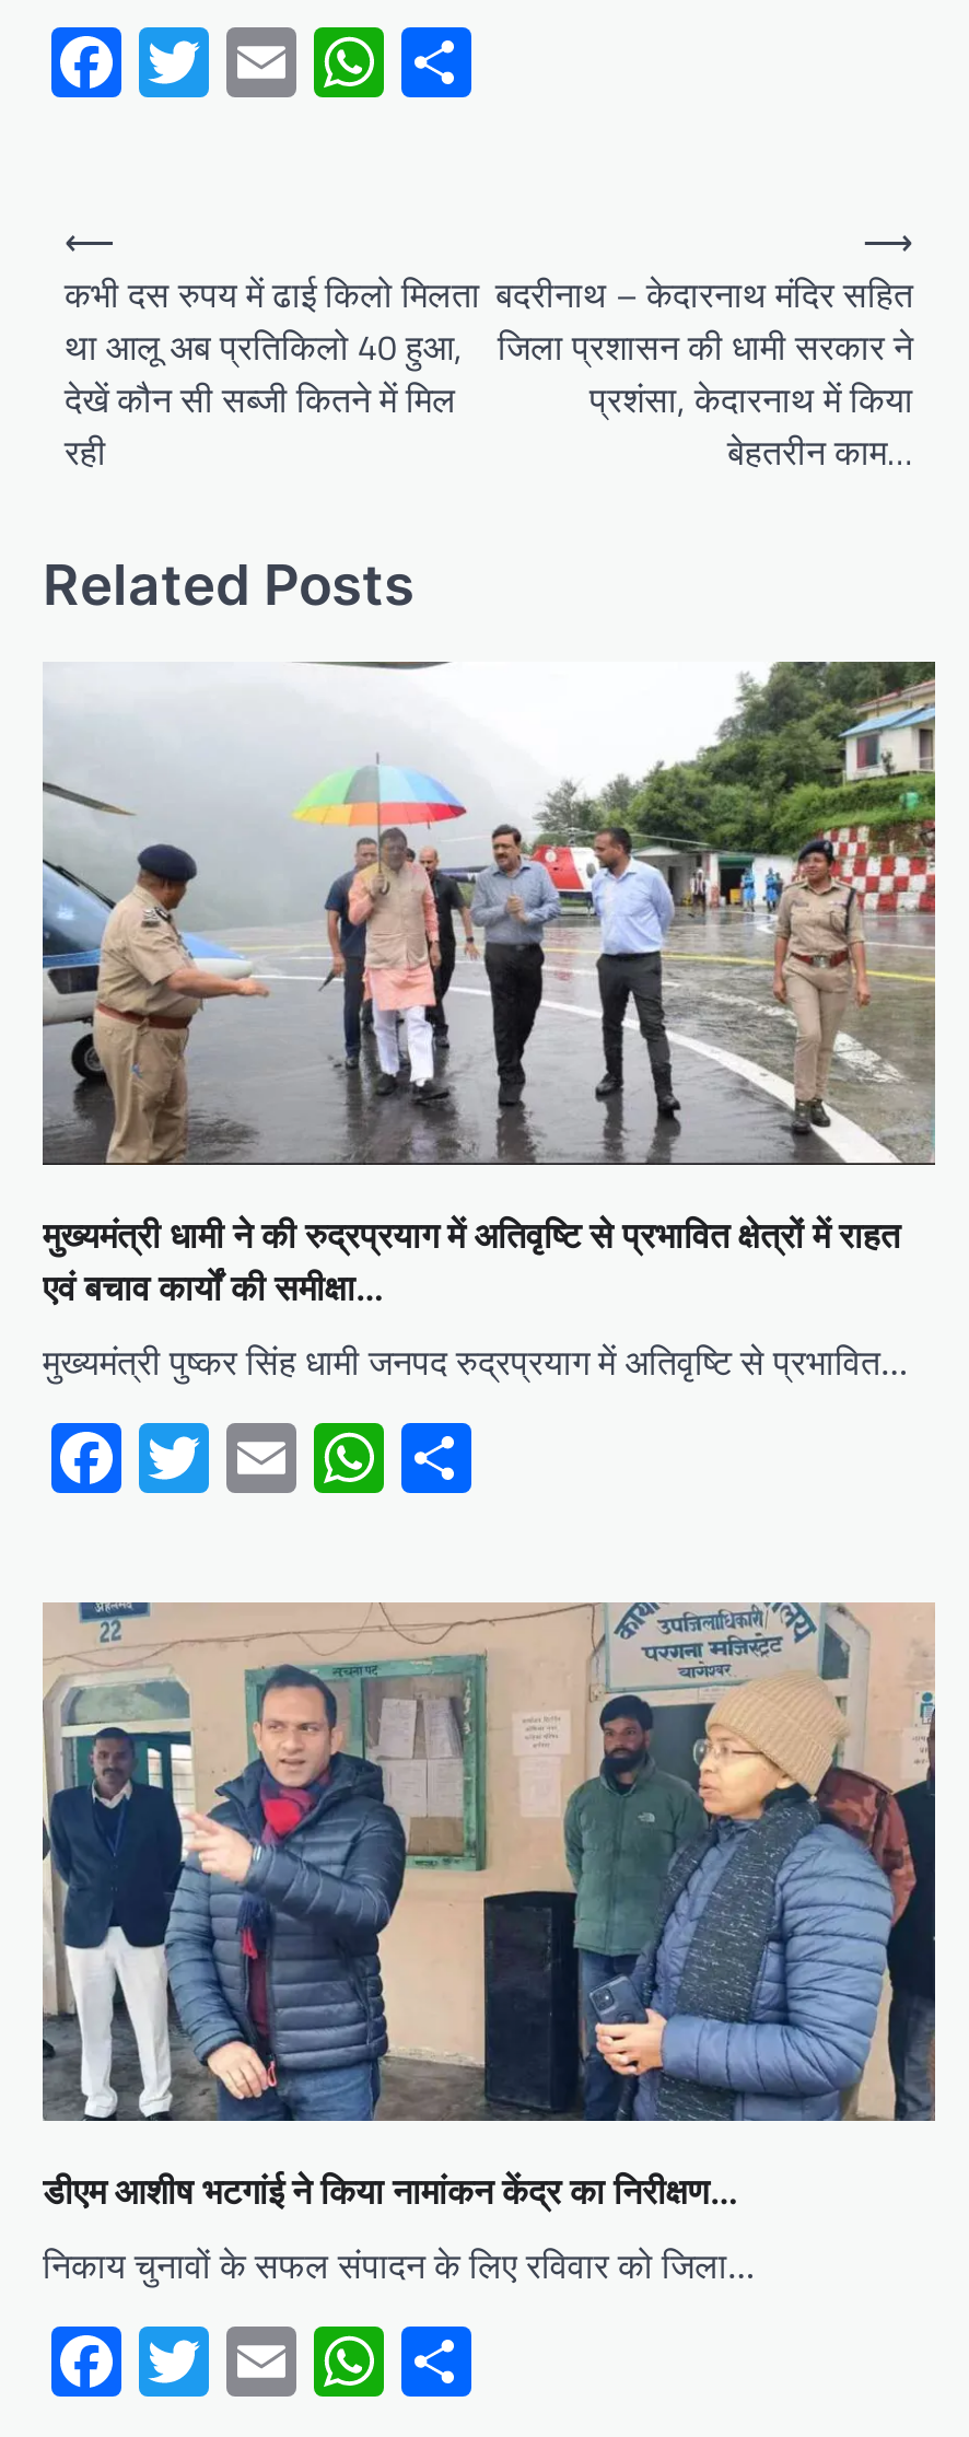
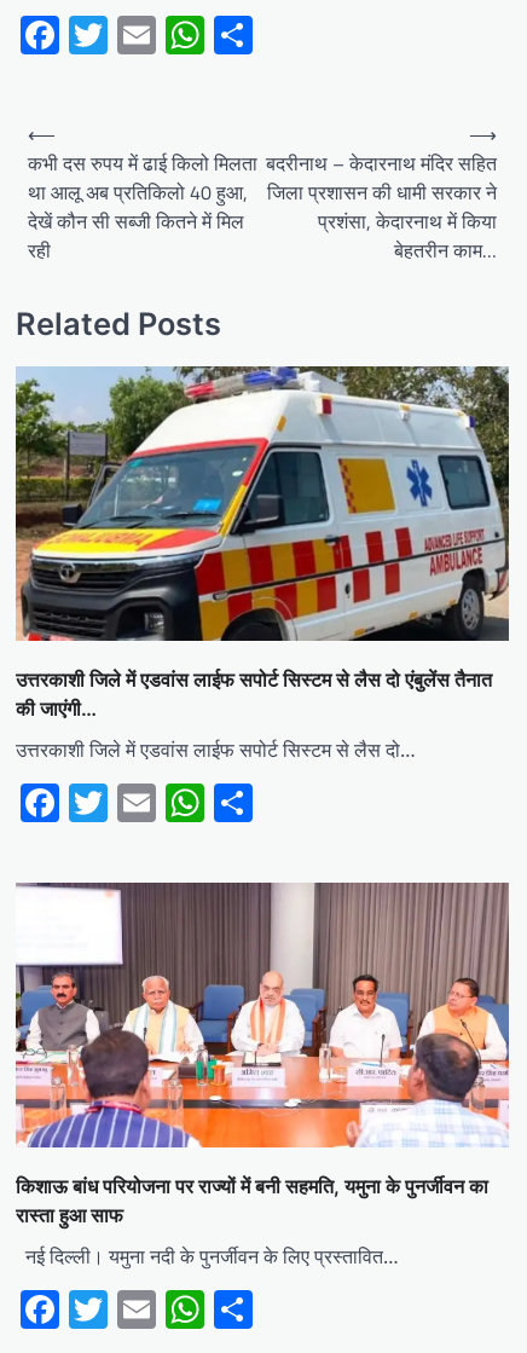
[40,660,937,1309] [image] | मुख्यमंत्री धामी ने की रुद्रप्रयाग में अतिवृष्टि से प्रभावित क्षेत्रों में राहत | एवं बचाव कार्यों की समीक्षा… -> [15,365,510,721] [image] | उत्तरकाशी जिले में एडवांस लाईफ सपोर्ट सिस्टम से लैस दो एंबुलेंस तैनात | की जाएंगी…
[43,1337,909,1385] मुख्यमंत्री पुष्कर सिंह धामी जनपद रुद्रप्रयाग में अतिवृष्टि से प्रभावित… -> [16,736,416,763] उत्तरकाशी जिले में एडवांस लाईफ सपोर्ट सिस्टम से लैस दो…
[40,1600,937,2214] [image] | डीएम आशीष भटगांई ने किया नामांकन केंद्र का निरीक्षण… -> [15,881,510,1227] [image] | किशाऊ बांध परियोजना पर राज्यों में बनी सहमति, यमुना के पुनर्जीवन का | रास्ता हुआ साफ
[43,2242,756,2290] निकाय चुनावों के सफल संपादन के लिए रविवार को जिला… -> [16,1243,399,1269] नई दिल्ली। यमुना नदी के पुनर्जीवन के लिए प्रस्तावित…

